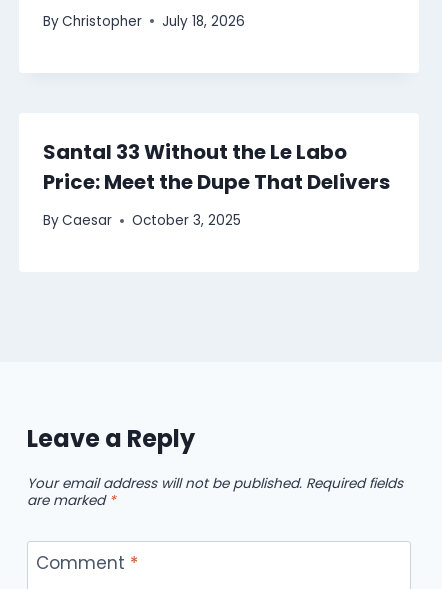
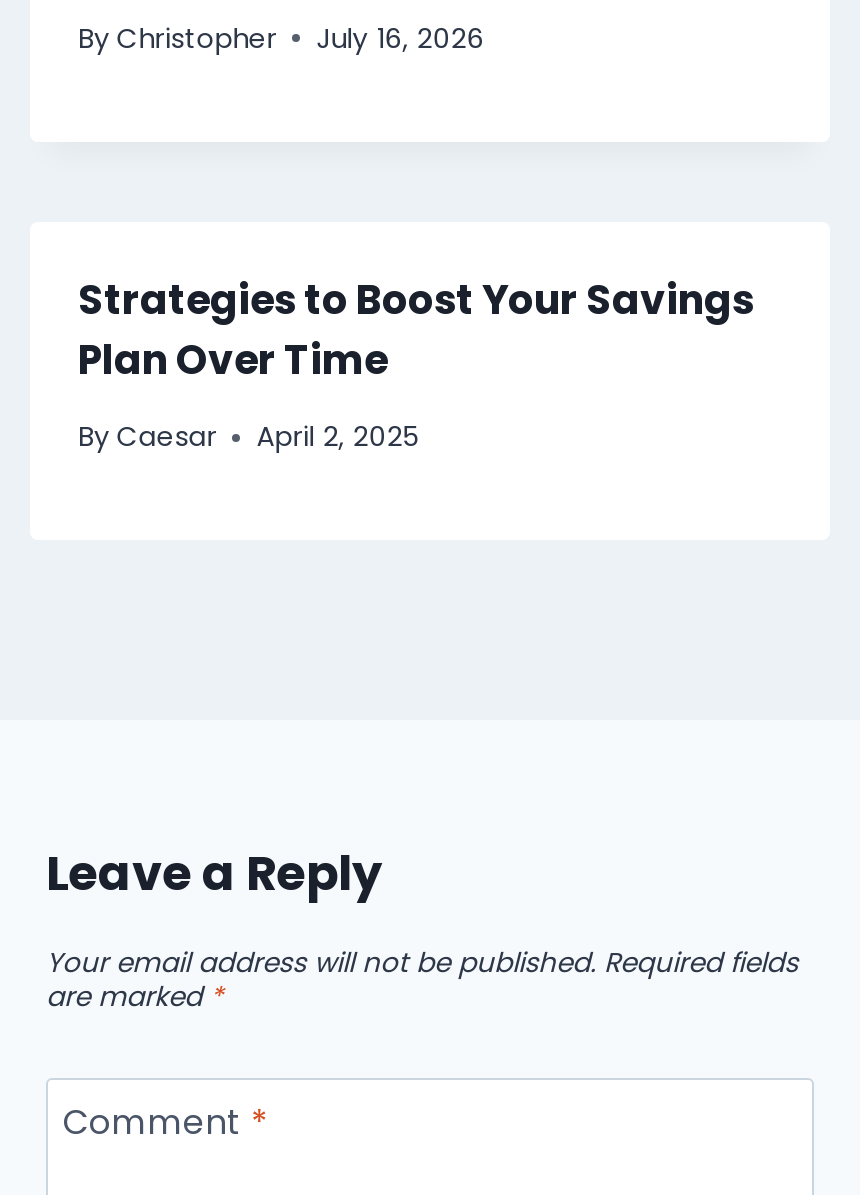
[43,12,245,31] By Christopher July 18, 2026 -> [78,20,484,58] By Christopher July 16, 2026
[43,138,390,196] Santal 33 Without the Le Labo | Price: Meet the Dupe That Delivers -> [78,272,754,388] Strategies to Boost Your Savings | Plan Over Time
[43,211,241,230] By Caesar October 3, 2025 -> [78,419,418,457] By Caesar April 2, 2025

